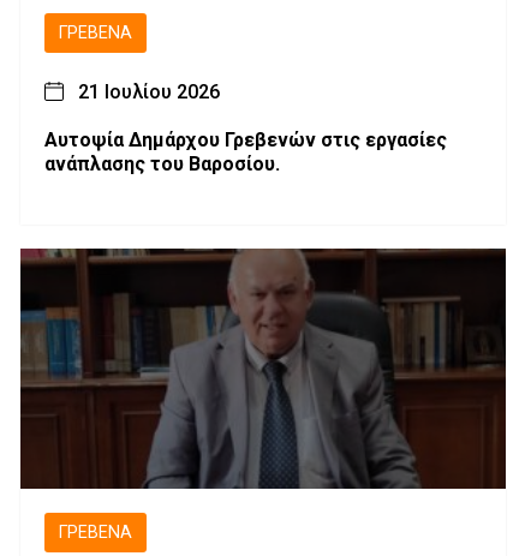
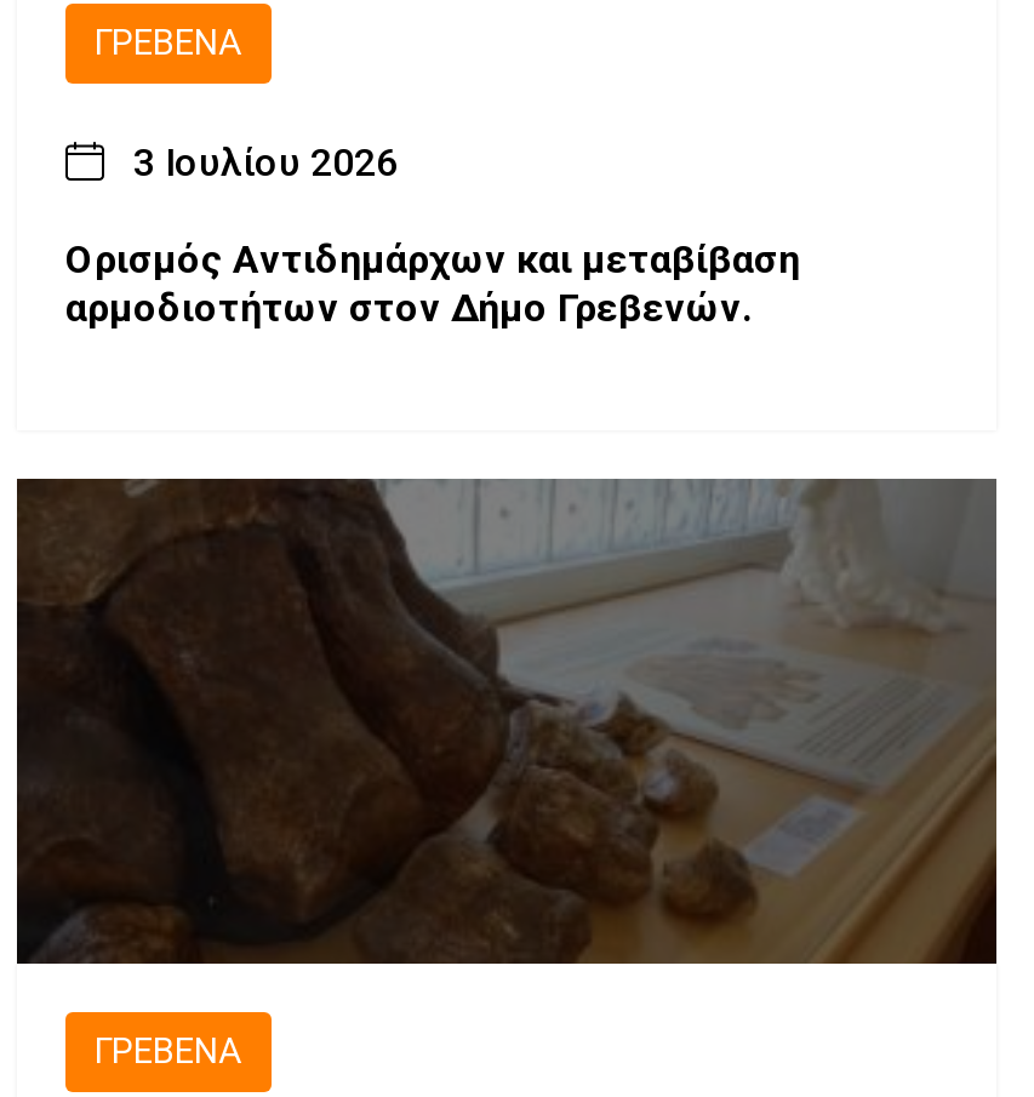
[78,80,220,103] 21 Ιουλίου 2026 -> [133,139,398,185] 3 Ιουλίου 2026
[44,128,447,175] Αυτοψία Δημάρχου Γρεβενών στις εργασίες | ανάπλασης του Βαροσίου. -> [65,236,800,331] Ορισμός Αντιδημάρχων και μεταβίβαση | αρμοδιοτήτων στον Δήμο Γρεβενών.
[20,247,505,490] [image] -> [17,478,996,967] [image]

